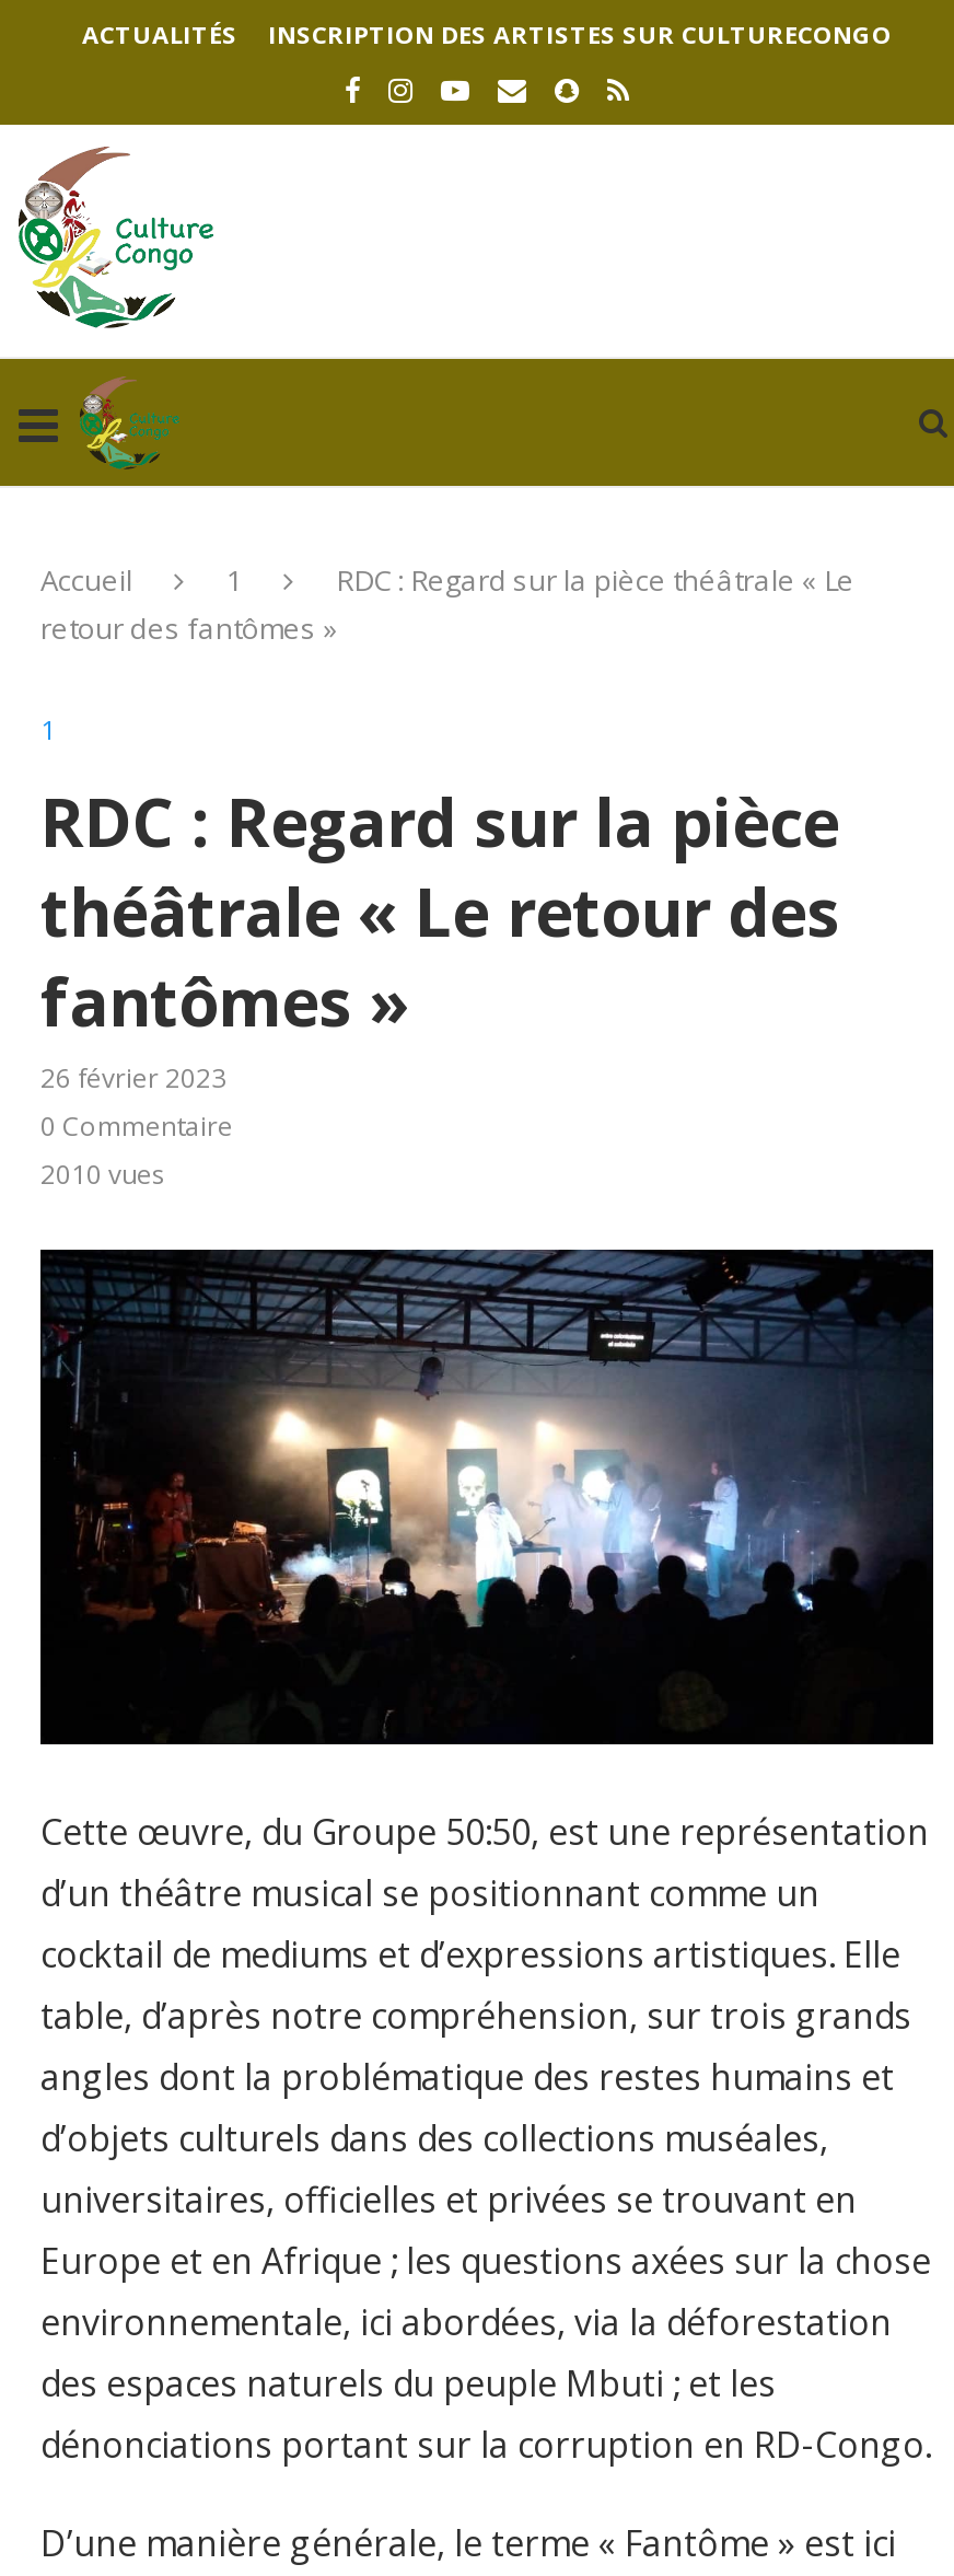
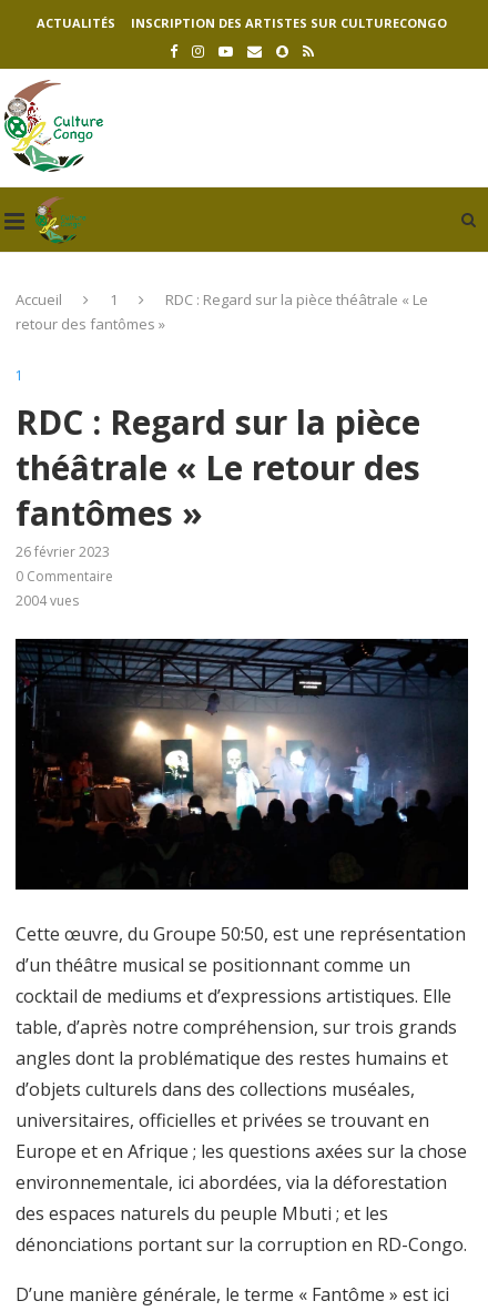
[40,1156,165,1193] 2010 vues -> [16,591,79,610] 2004 vues

